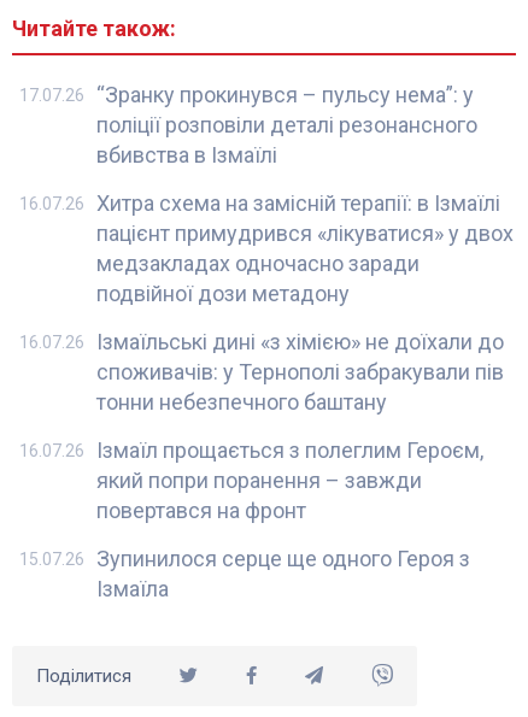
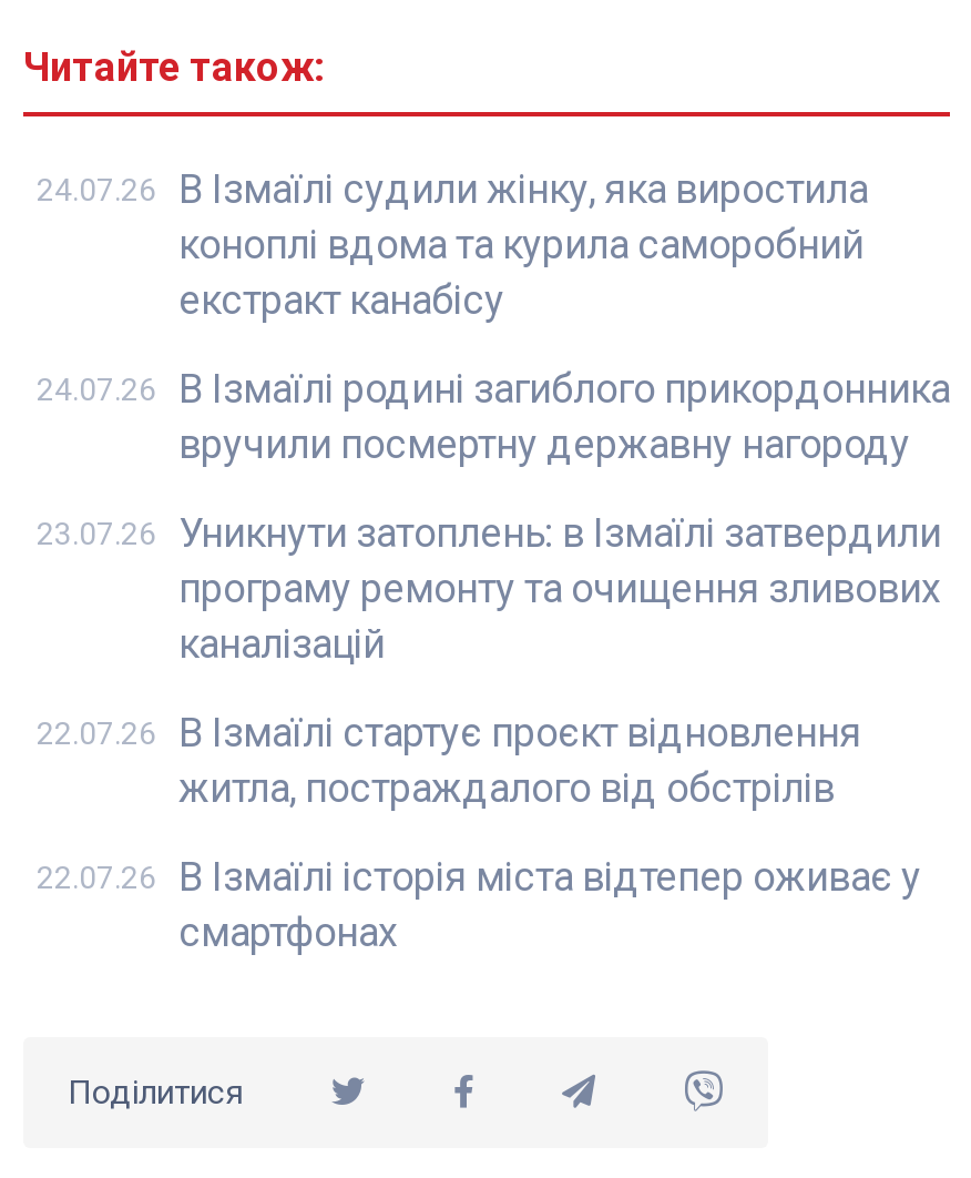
[19,86,84,105] 17.07.26 -> [37,172,156,208] 24.07.26
[96,82,477,167] “Зранку прокинувся – пульсу нема”: у | поліції розповіли деталі резонансного | вбивства в Ізмаїлі -> [178,165,868,323] В Ізмаїлі судили жінку, яка виростила | коноплі вдома та курила саморобний | екстракт канабісу
[19,194,84,213] 16.07.26 -> [37,372,156,407] 24.07.26
[96,190,514,306] Хитра схема на замісній терапії: в Ізмаїлі | пацієнт примудрився «лікуватися» у двох | медзакладах одночасно заради | подвійної дози метадону -> [178,365,950,467] В Ізмаїлі родині загиблого прикордонника | вручили посмертну державну нагороду
[19,333,84,352] 16.07.26 -> [37,516,156,552] 23.07.26
[96,329,504,414] Ізмаїльські дині «з хімією» не доїхали до | споживачів: у Тернополі забракували пів | тонни небезпечного баштану -> [178,509,941,666] Уникнути затоплень: в Ізмаїлі затвердили | програму ремонту та очищення зливових | каналізацій
[19,441,84,460] 16.07.26 -> [37,716,156,751] 22.07.26
[96,437,483,523] Ізмаїл прощається з полеглим Героєм, | який попри поранення – завжди | повертався на фронт -> [178,709,861,811] В Ізмаїлі стартує проєкт відновлення | житла, постраждалого від обстрілів
[19,550,84,569] 15.07.26 -> [37,860,156,895] 22.07.26
[96,546,470,601] Зупинилося серце ще одного Героя з | Ізмаїла -> [178,853,921,955] В Ізмаїлі історія міста відтепер оживає у | смартфонах

